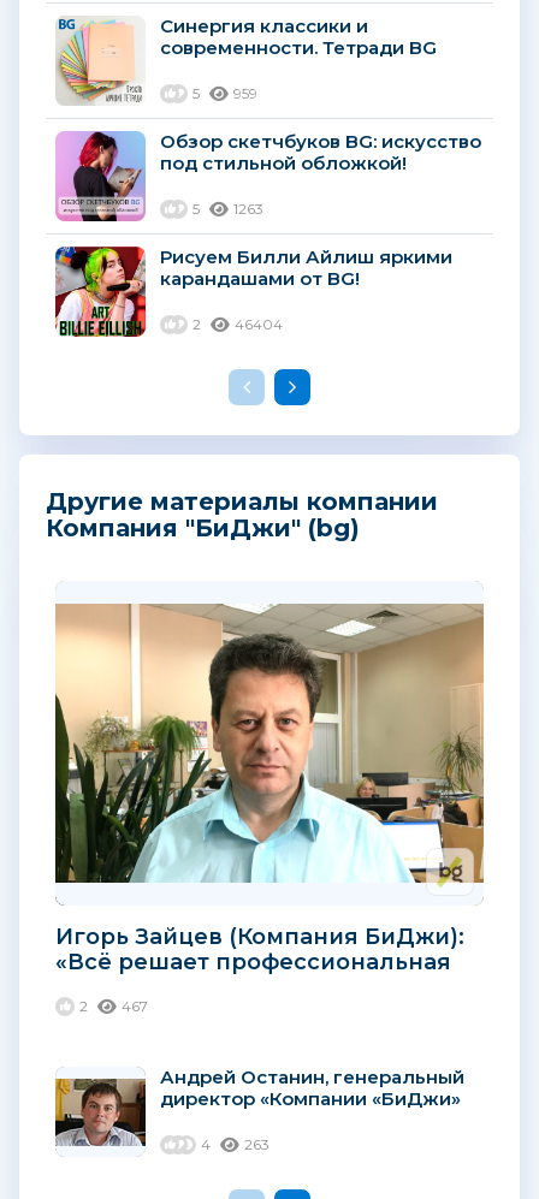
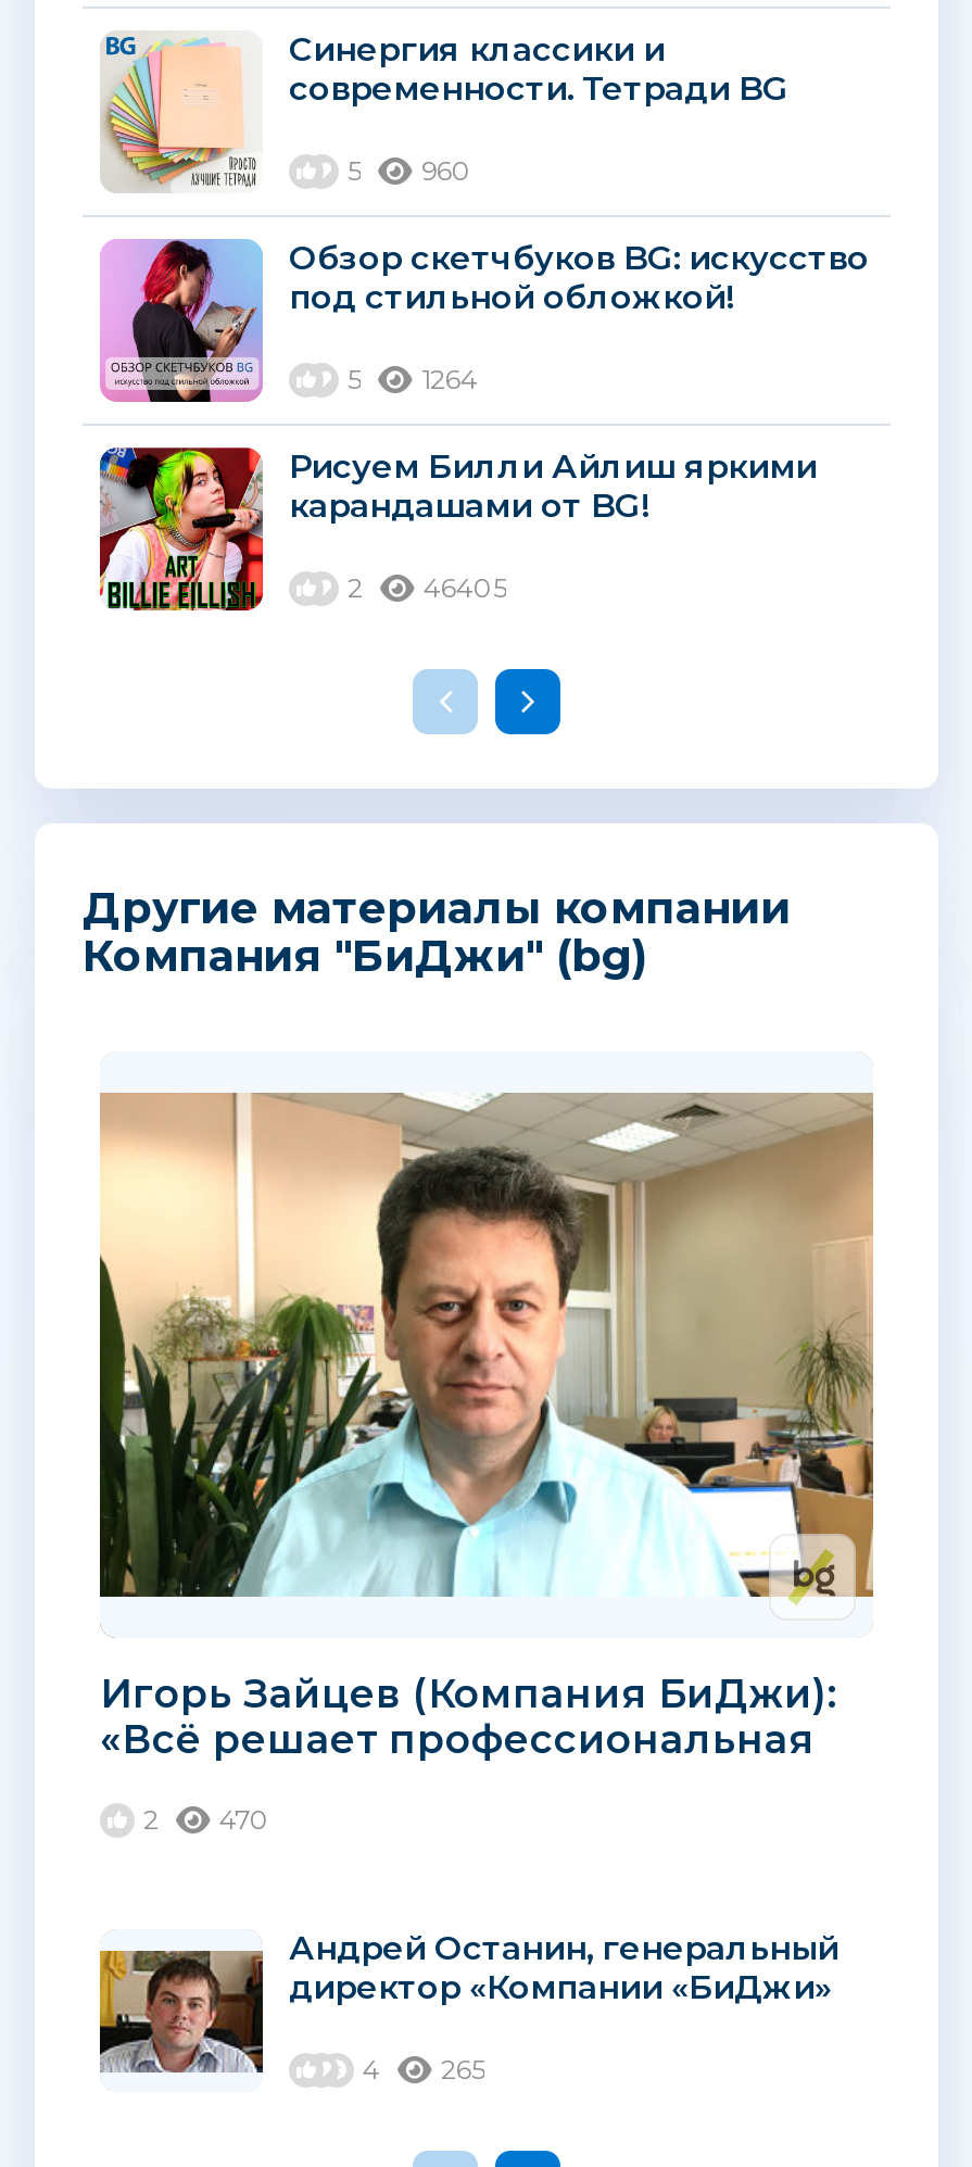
[233,84,257,102] 959 -> [421,154,471,187] 960
[192,200,263,218] 5 1263 -> [348,363,478,395] 5 1264
[192,315,283,333] 2 46404 -> [348,571,506,604] 2 46405
[79,997,148,1015] 2 467 -> [143,1803,269,1836] 2 470
[201,1135,269,1153] 4 263 -> [363,2053,484,2086] 4 265

